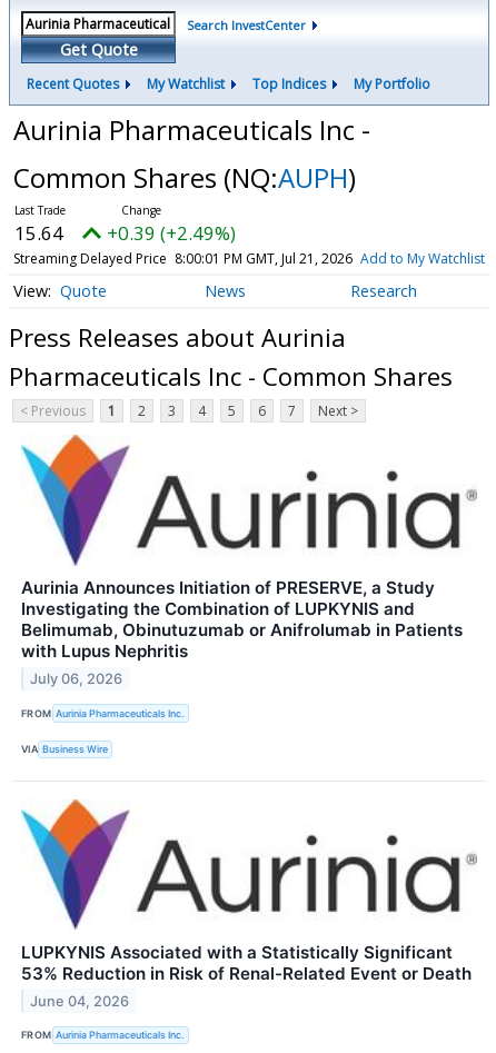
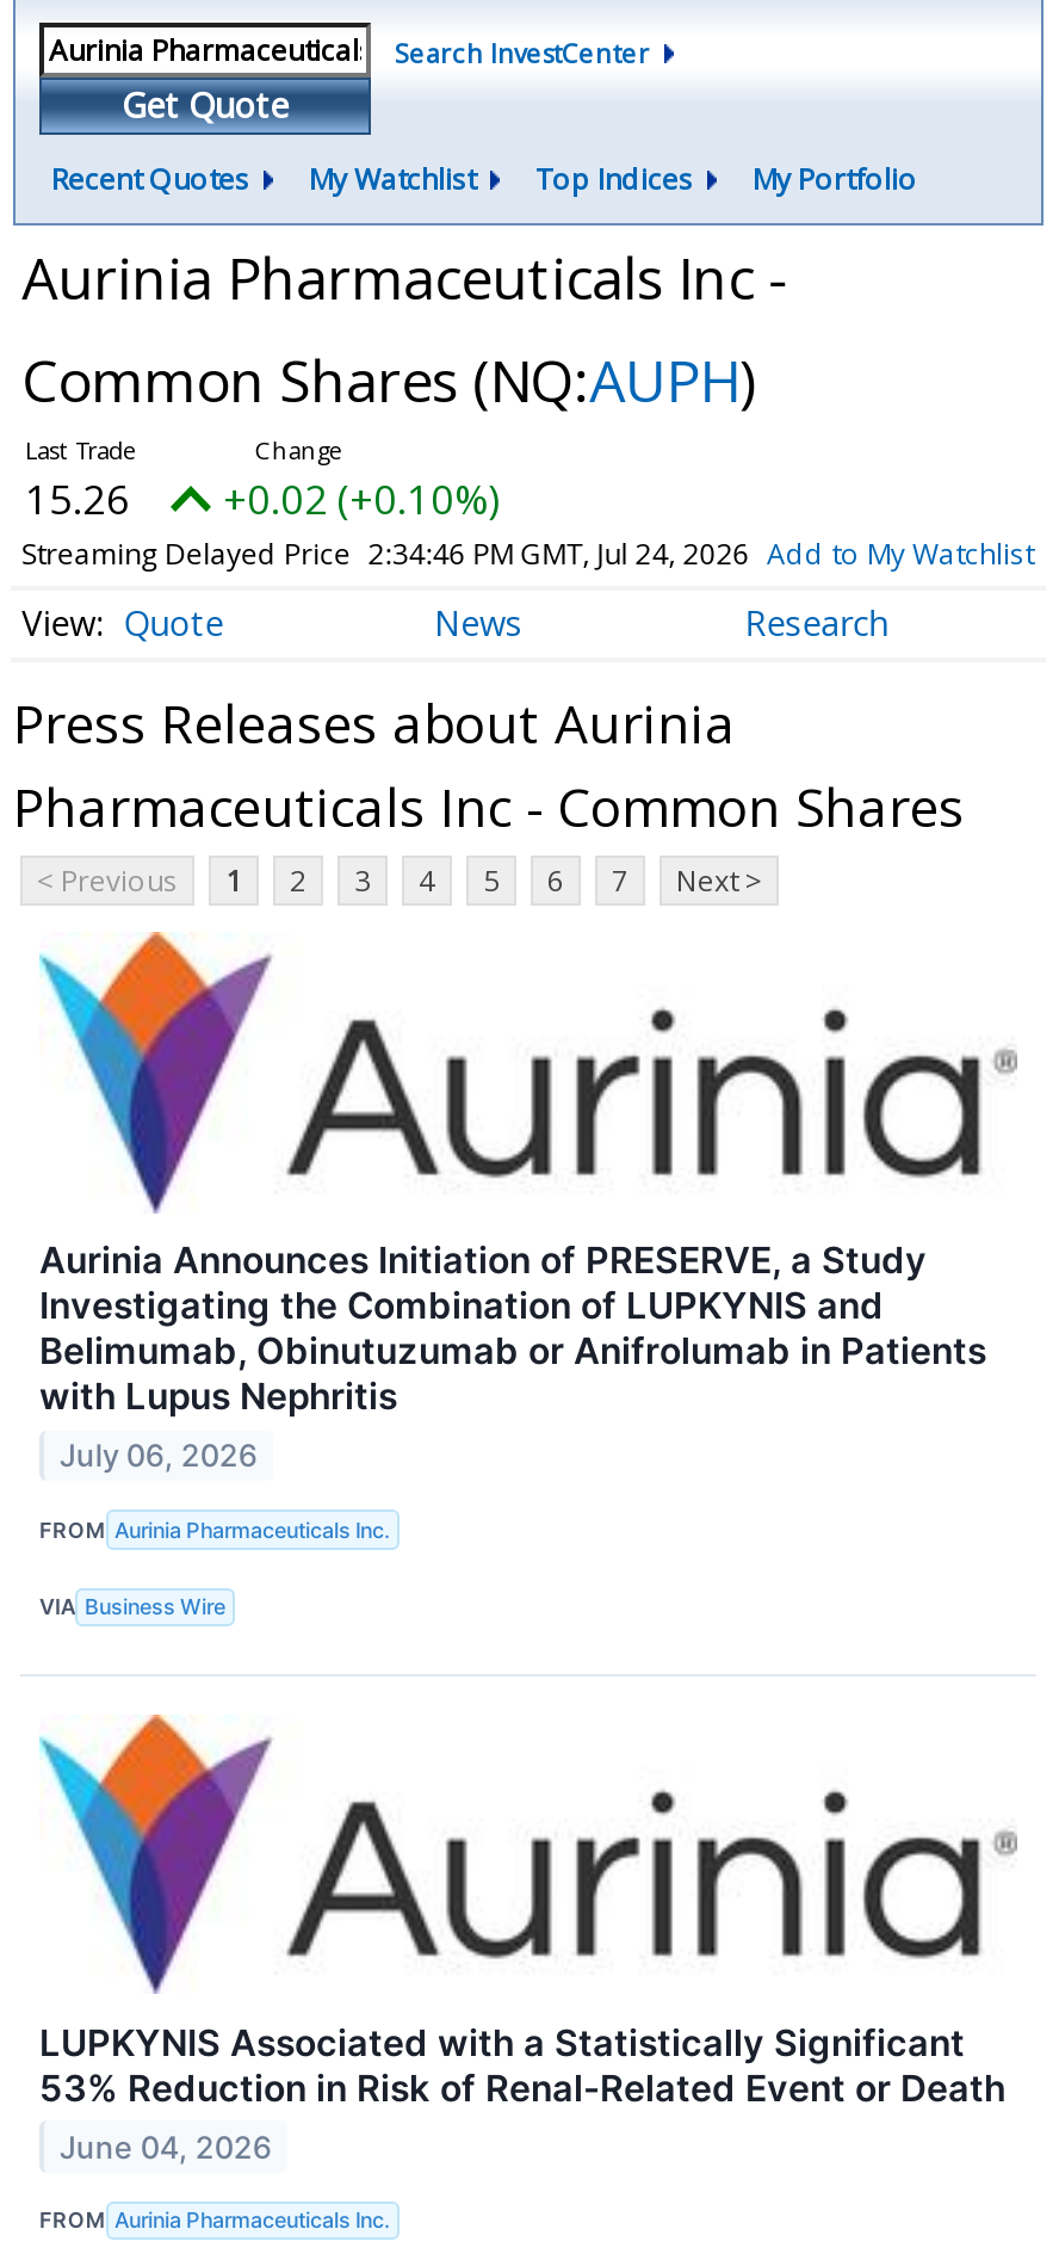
[14,220,63,246] 15.64 -> [25,471,130,526] 15.26
[107,220,236,246] +0.39 (+2.49%) -> [223,471,500,526] +0.02 (+0.10%)
[13,249,485,268] Streaming Delayed Price 8:00:01 PM GMT, Jul 21, 2026 Add to My Watchlist -> [22,533,1034,574] Streaming Delayed Price 2:34:46 PM GMT, Jul 24, 2026 Add to My Watchlist

